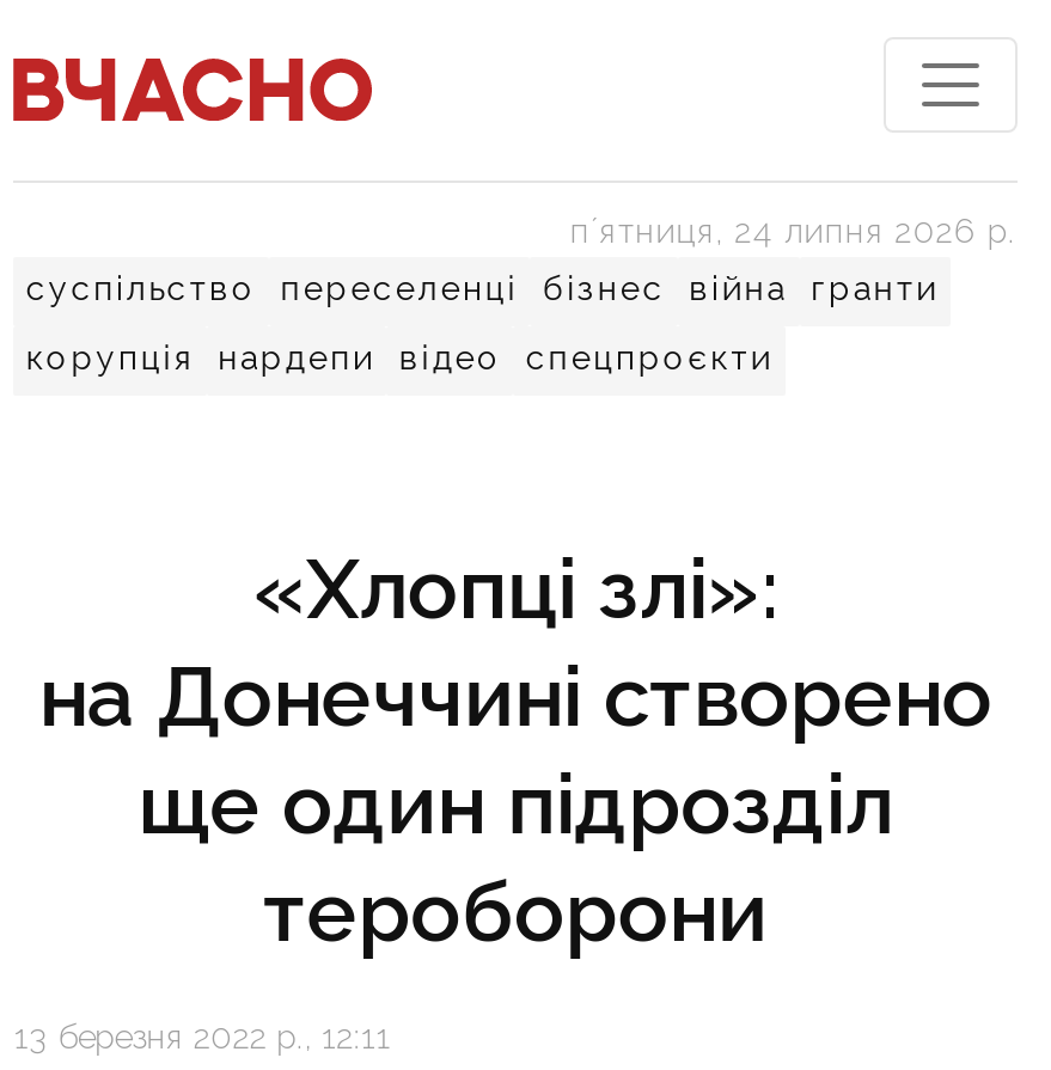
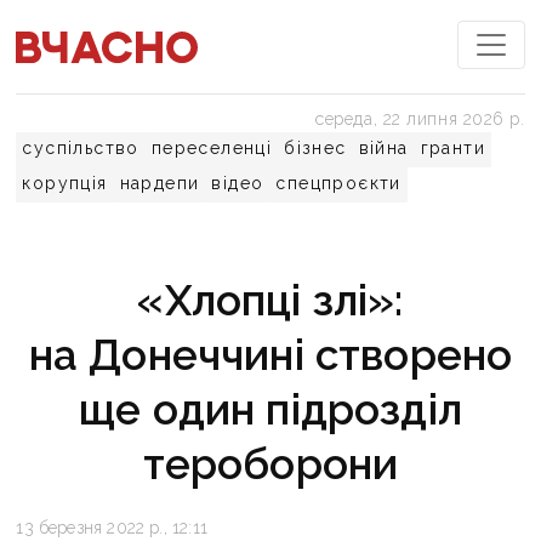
[570,212,1017,250] пʼятниця, 24 липня 2026 р. -> [316,109,525,129] середа, 22 липня 2026 р.

